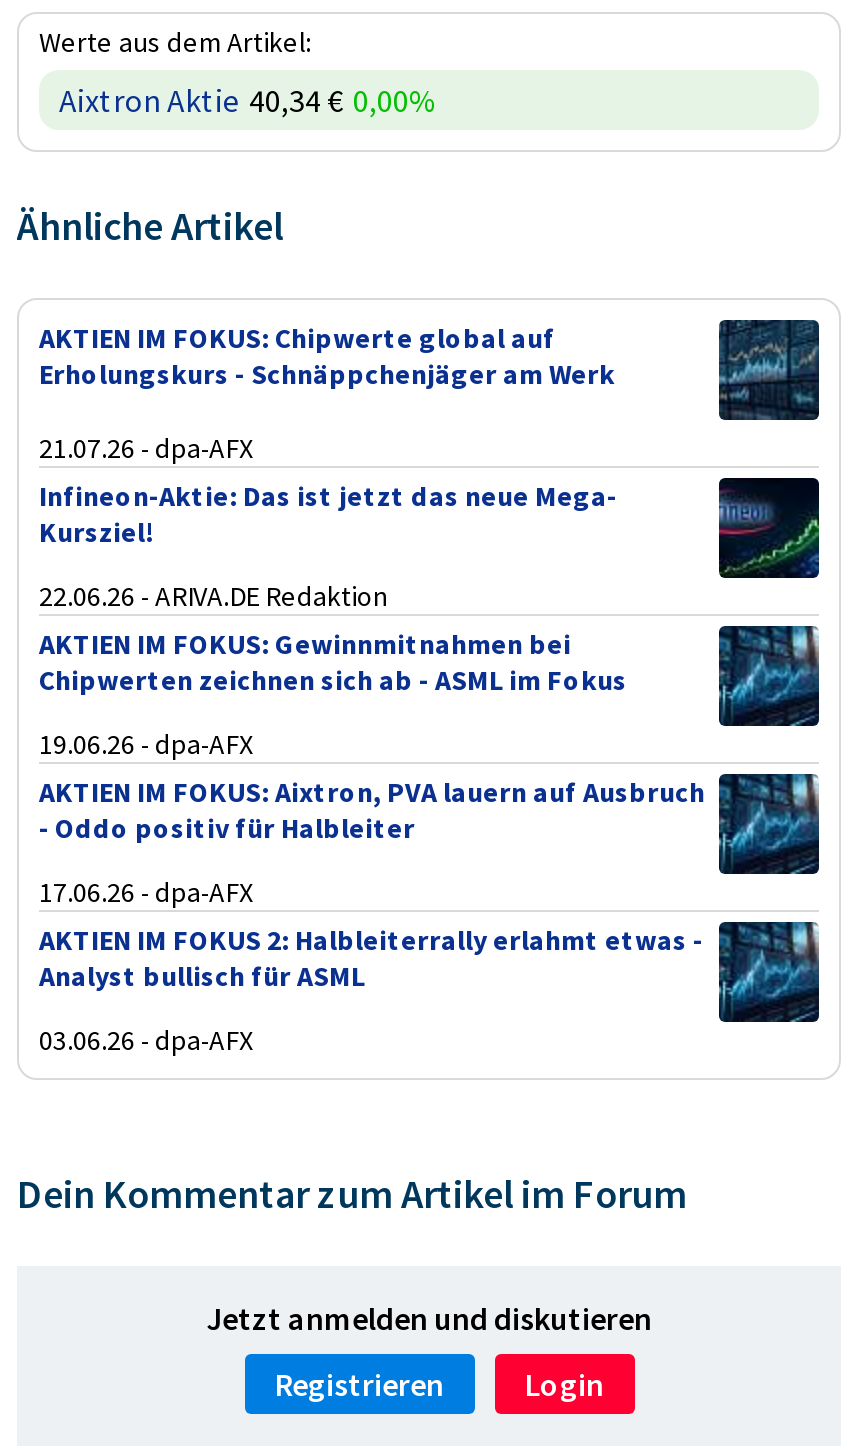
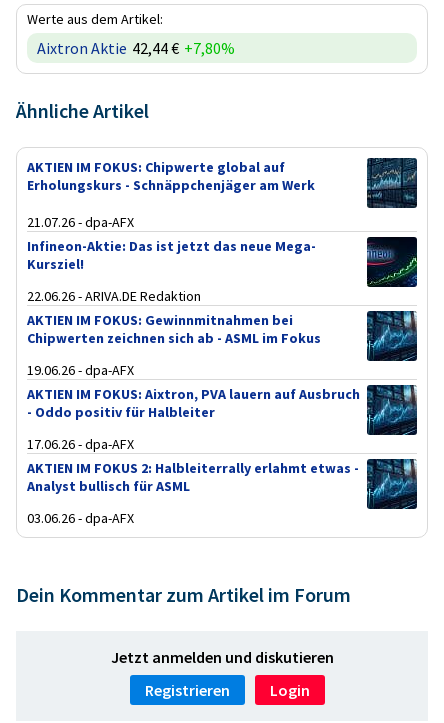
[59,80,437,120] Aixtron Aktie 40,34 € 0,00% -> [37,38,235,58] Aixtron Aktie 42,44 € +7,80%

